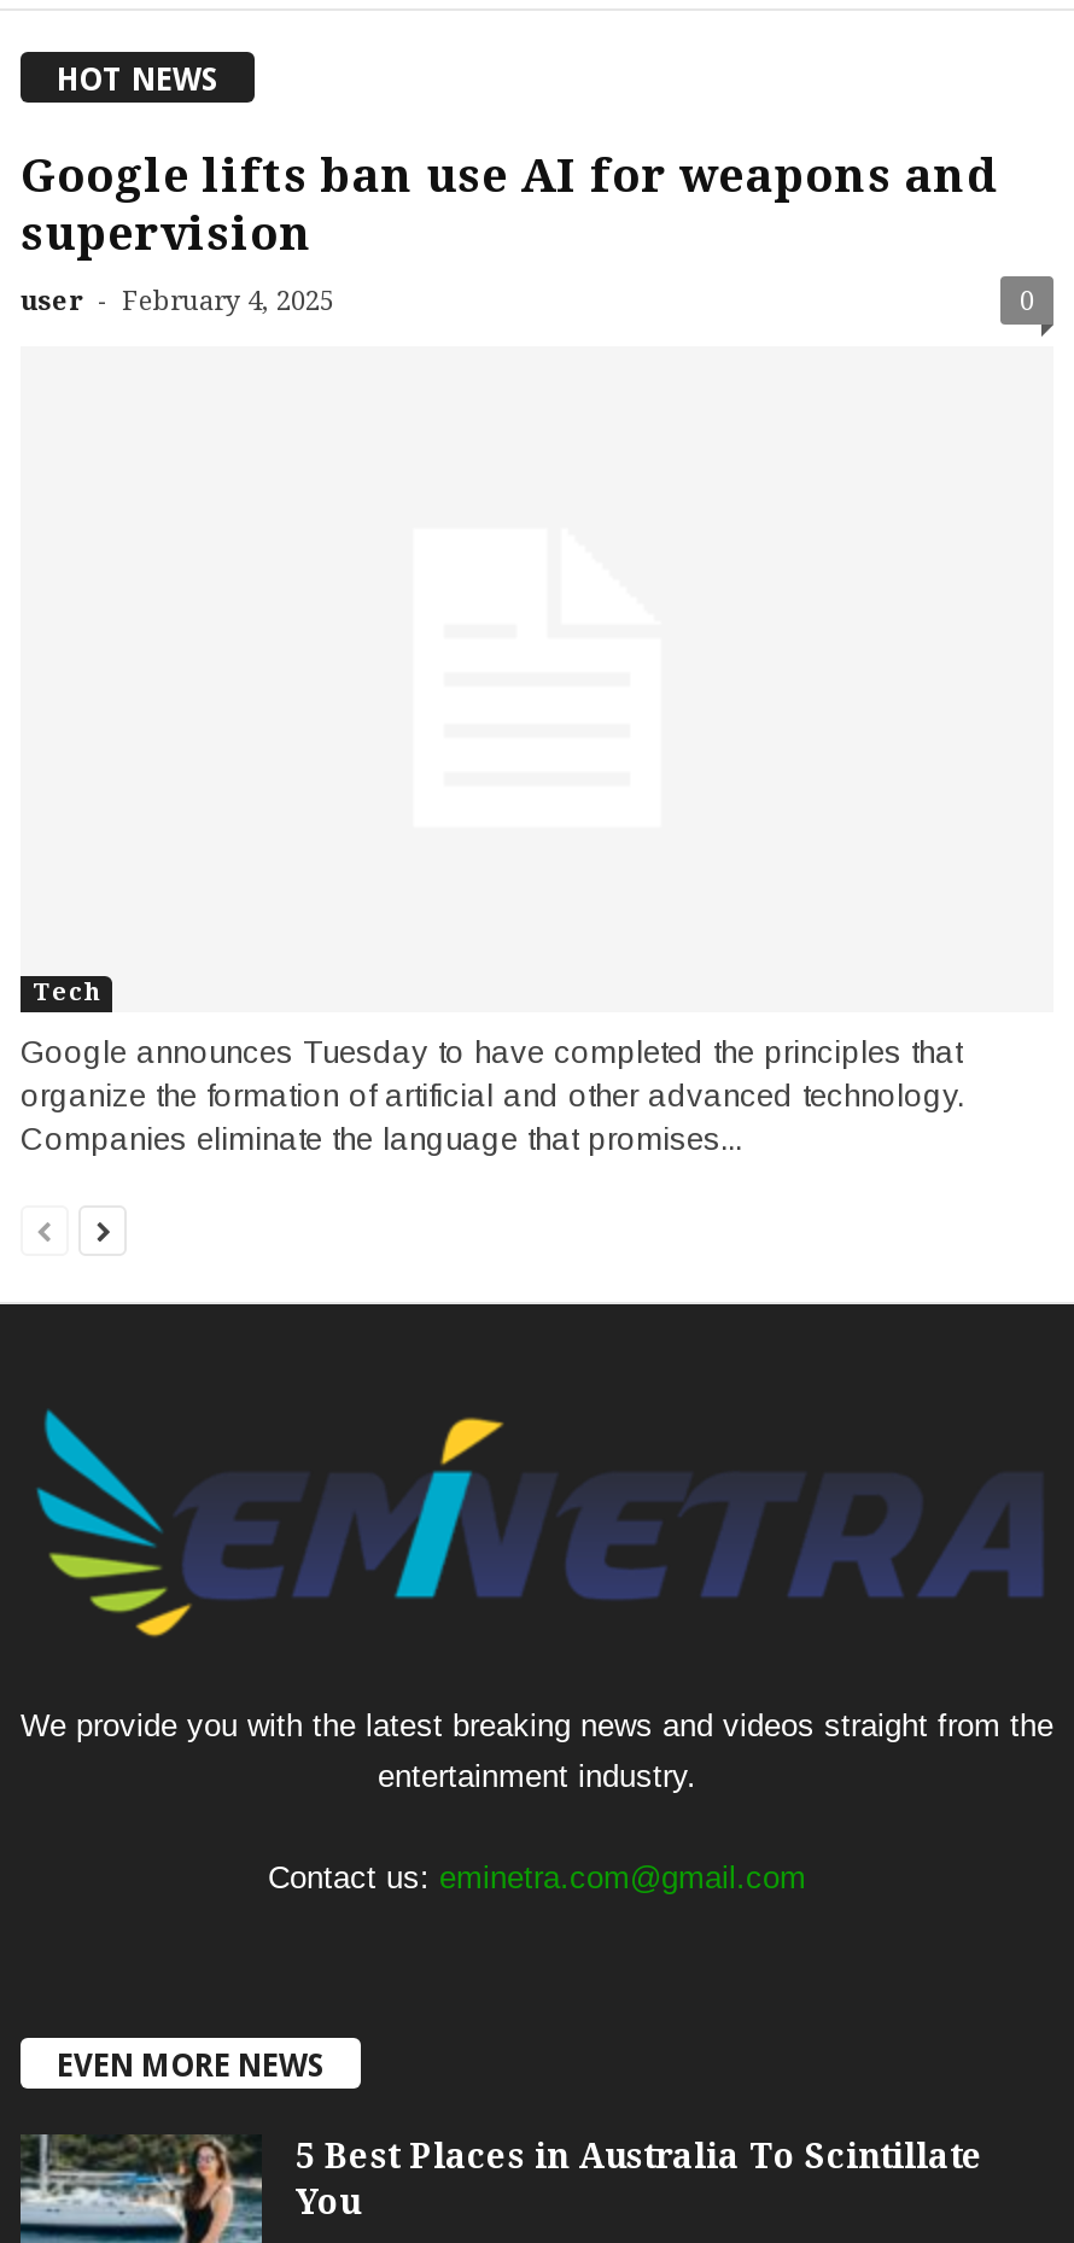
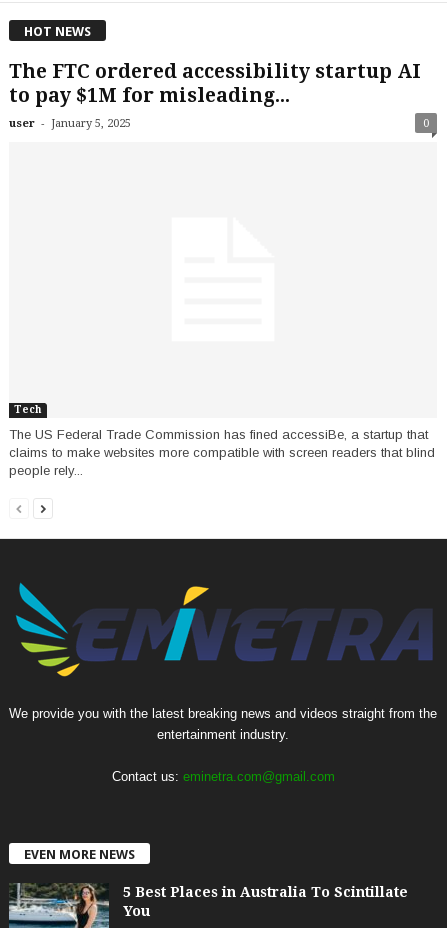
[21,147,998,316] Google lifts ban use AI for weapons and | supervision | user - February 4, 2025 -> [9,59,421,129] The FTC ordered accessibility startup AI | to pay $1M for misleading... | user - January 5, 2025
[21,1035,964,1158] Google announces Tuesday to have completed the principles that | organize the formation of artificial and other advanced technology. | Companies eliminate the language that promises... -> [9,427,435,478] The US Federal Trade Commission has fined accessiBe, a startup that | claims to make websites more compatible with screen readers that blind | people rely...

